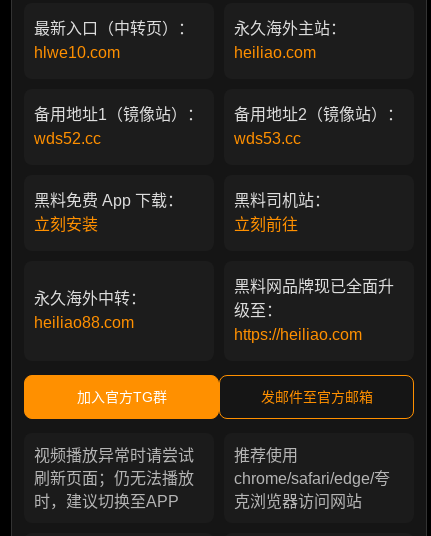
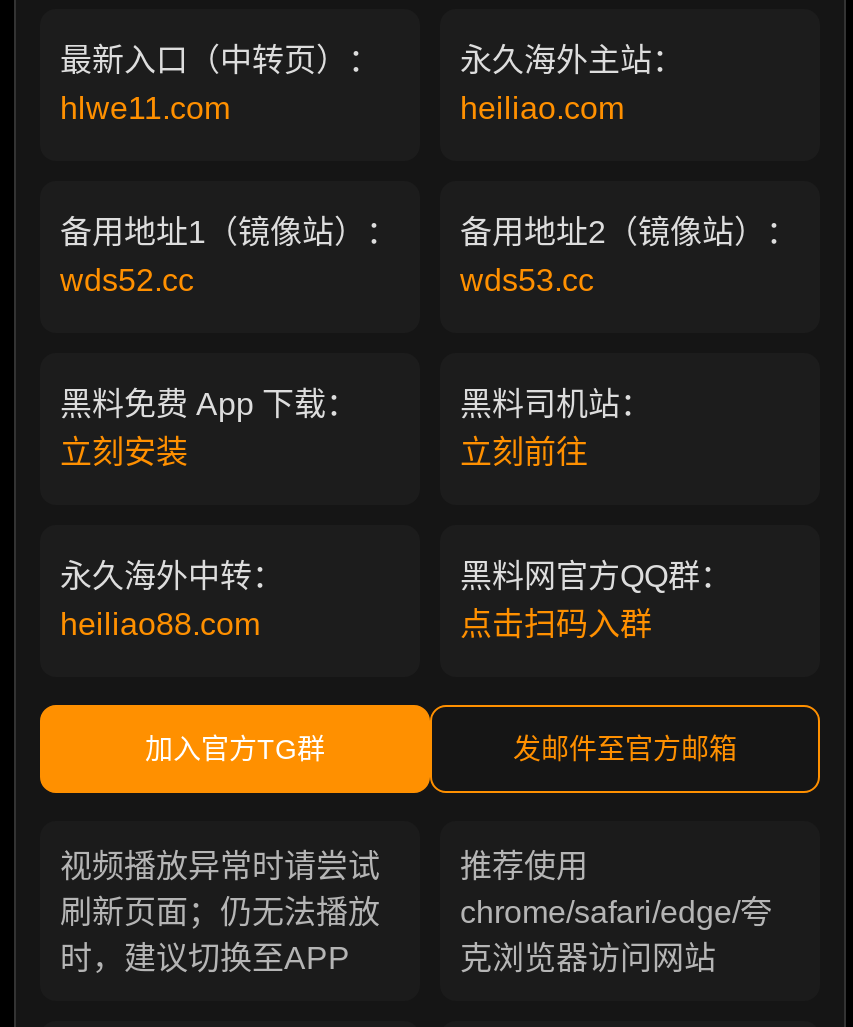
[34,44,120,61] hlwe10.com -> [60,92,230,126] hlwe11.com
[234,278,394,343] 黑料网品牌现已全面升 | 级至： | https://heiliao.com -> [460,560,732,642] 黑料网官方QQ群： | 点击扫码入群

